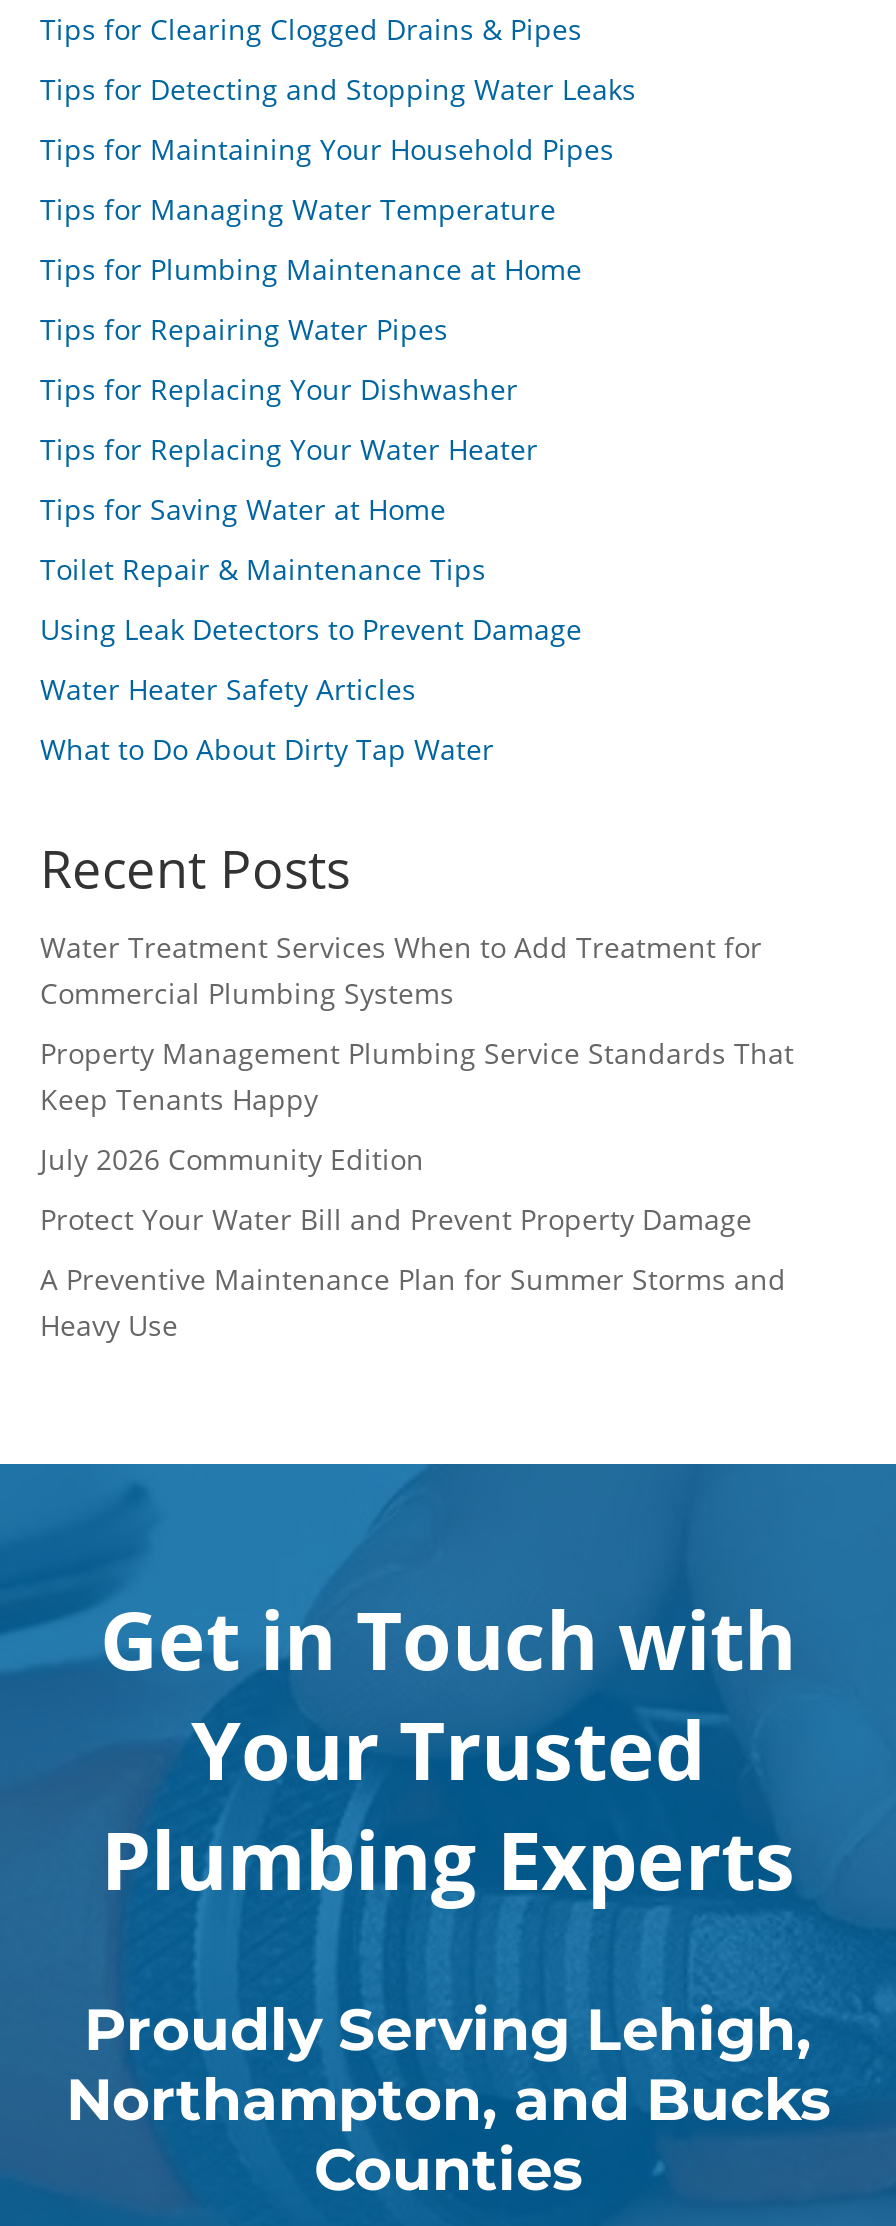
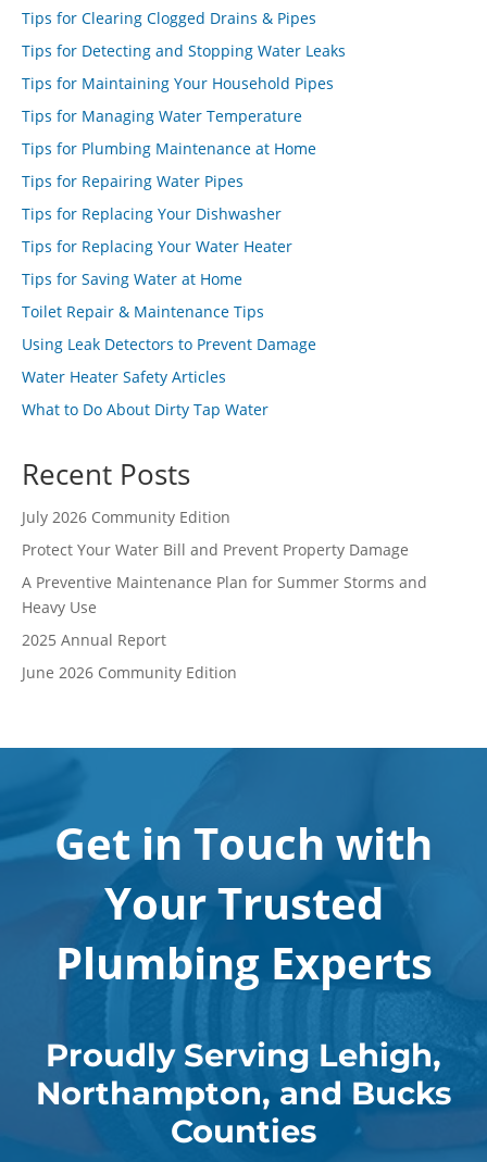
[40,928,794,1118] Water Treatment Services When to Add Treatment for | Commercial Plumbing Systems | Property Management Plumbing Service Standards That | Keep Tenants Happy -> none
moved [40,1140,786,1344] -> [22,507,427,617]: July 2026 Community Edition | Protect Your Water Bill and Prevent Property Damage | A Preventive Maintenance Plan for Summer Storms and | Heavy Use
none -> [22,629,237,683] 2025 Annual Report | June 2026 Community Edition

